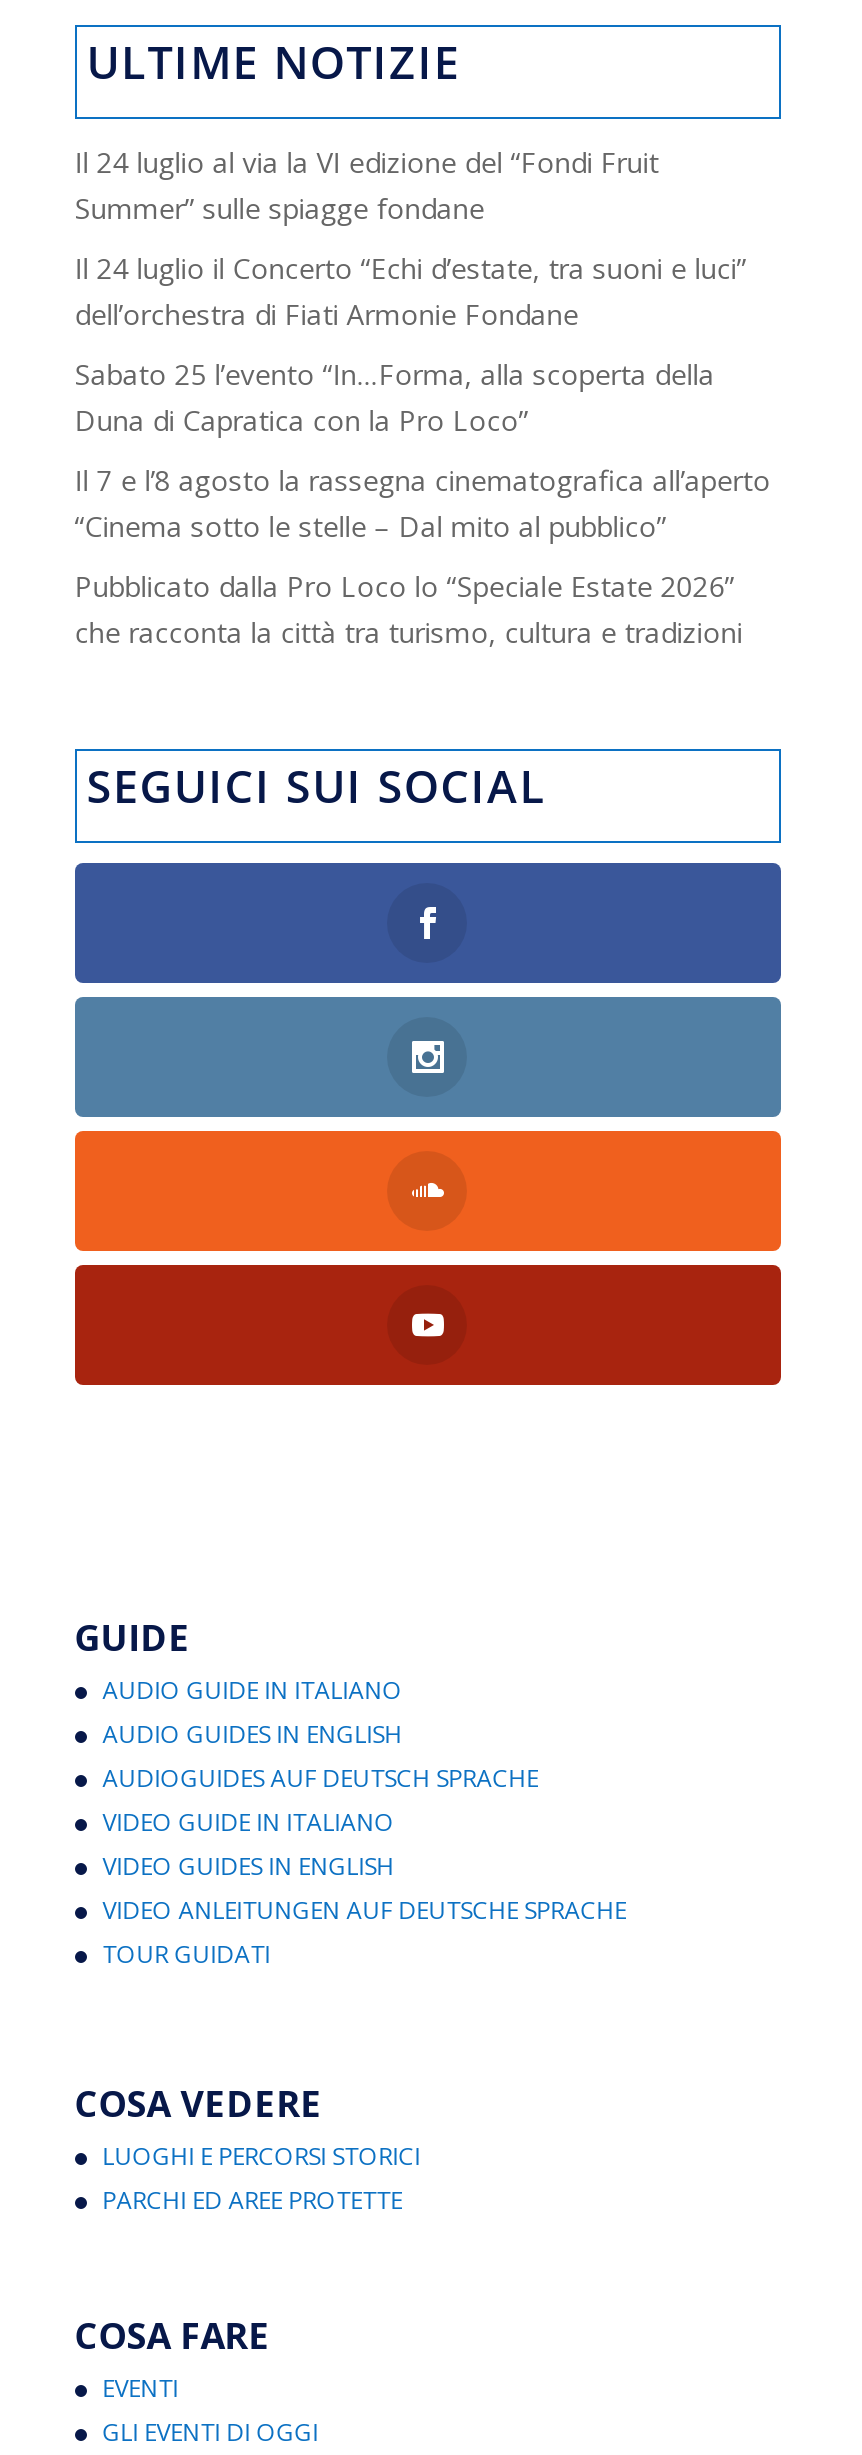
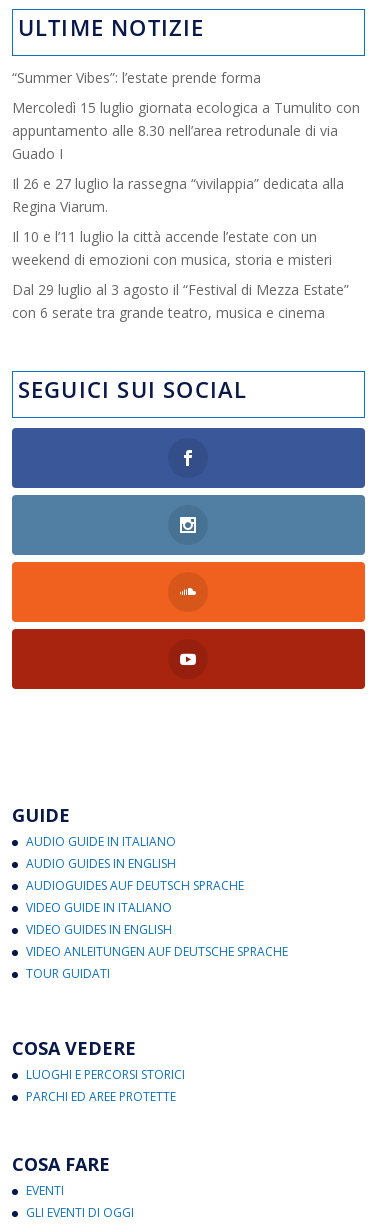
[75,143,659,227] Il 24 luglio al via la VI edizione del “Fondi Fruit | Summer” sulle spiagge fondane -> [12,68,261,87] “Summer Vibes”: l’estate prende forma
[75,249,747,333] Il 24 luglio il Concerto “Echi d’estate, tra suoni e luci” | dell’orchestra di Fiati Armonie Fondane -> [12,98,360,163] Mercoledì 15 luglio giornata ecologica a Tumulito con | appuntamento alle 8.30 nell’area retrodunale di via | Guado I
[75,355,715,439] Sabato 25 l’evento “In…Forma, alla scoperta della | Duna di Capratica con la Pro Loco” -> [12,174,344,216] Il 26 e 27 luglio la rassegna “vivilappia” dedicata alla | Regina Viarum.
[75,461,771,545] Il 7 e l’8 agosto la rassegna cinematografica all’aperto | “Cinema sotto le stelle – Dal mito al pubblico” -> [12,227,332,269] Il 10 e l’11 luglio la città accende l’estate con un | weekend di emozioni con musica, storia e misteri
[75,567,743,651] Pubblicato dalla Pro Loco lo “Speciale Estate 2026” | che racconta la città tra turismo, cultura e tradizioni -> [12,280,349,322] Dal 29 luglio al 3 agosto il “Festival di Mezza Estate” | con 6 serate tra grande teatro, musica e cinema

